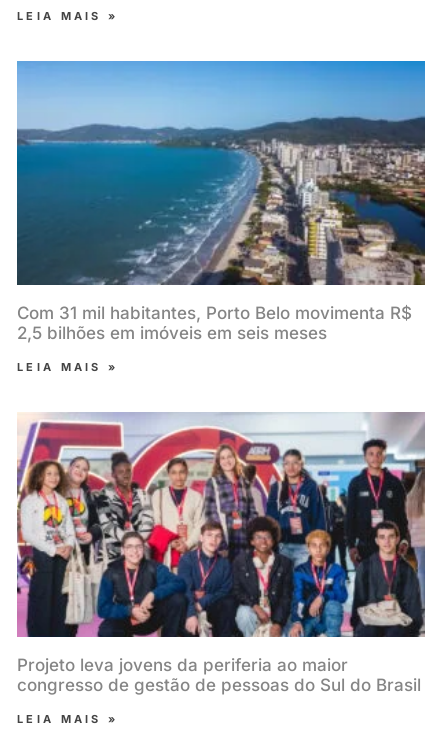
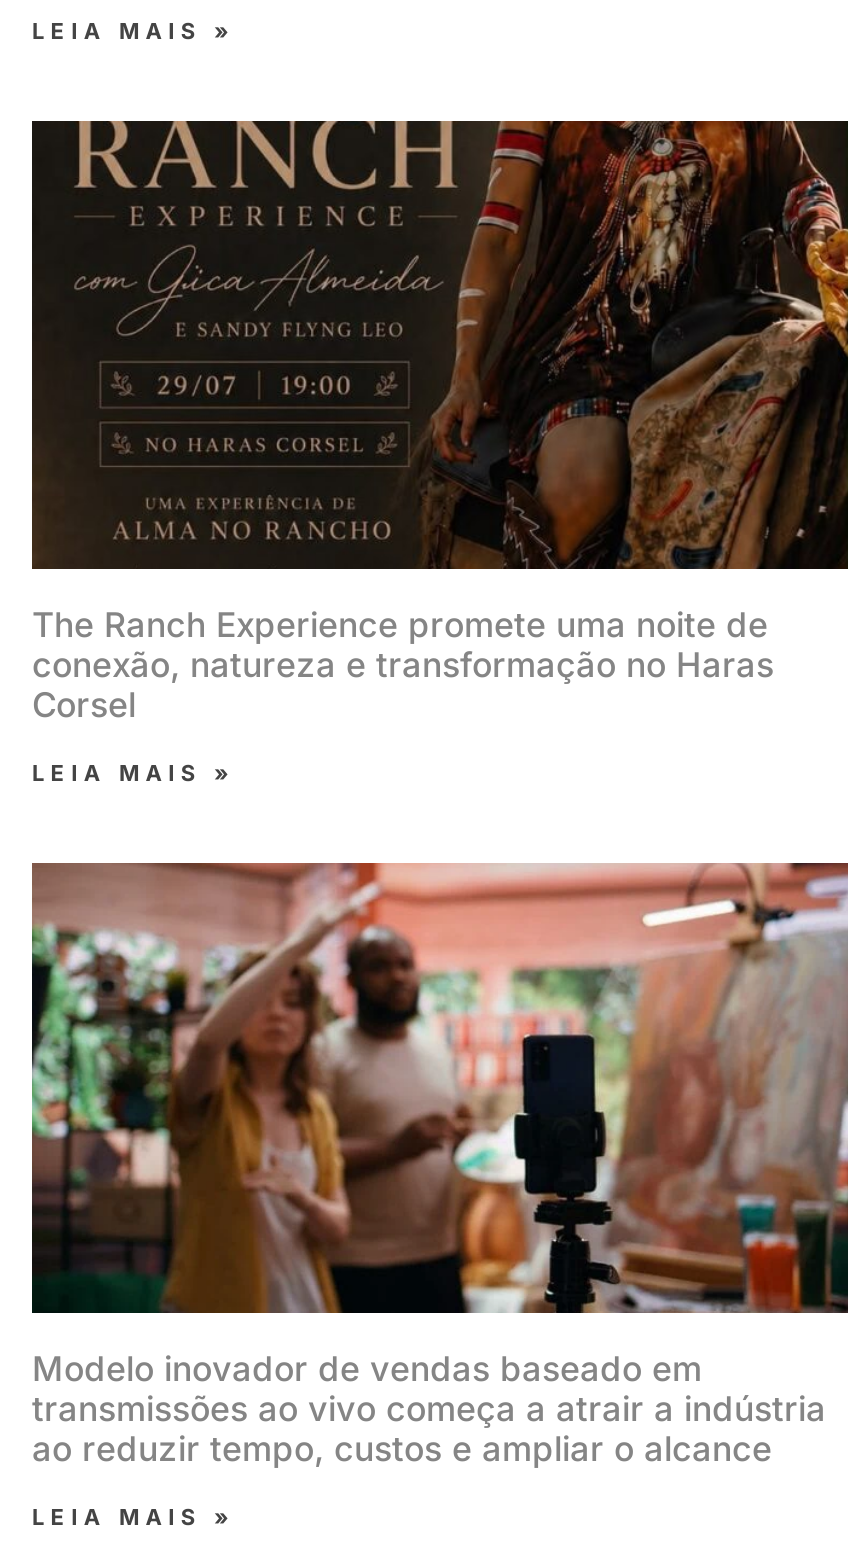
[16,60,426,343] [image] | Com 31 mil habitantes, Porto Belo movimenta R$ | 2,5 bilhões em imóveis em seis meses -> [30,119,850,726] [image] | The Ranch Experience promete uma noite de | conexão, natureza e transformação no Haras | Corsel
[16,412,426,695] [image] | Projeto leva jovens da periferia ao maior | congresso de gestão de pessoas do Sul do Brasil -> [30,861,850,1468] [image] | Modelo inovador de vendas baseado em | transmissões ao vivo começa a atrair a indústria | ao reduzir tempo, custos e ampliar o alcance

